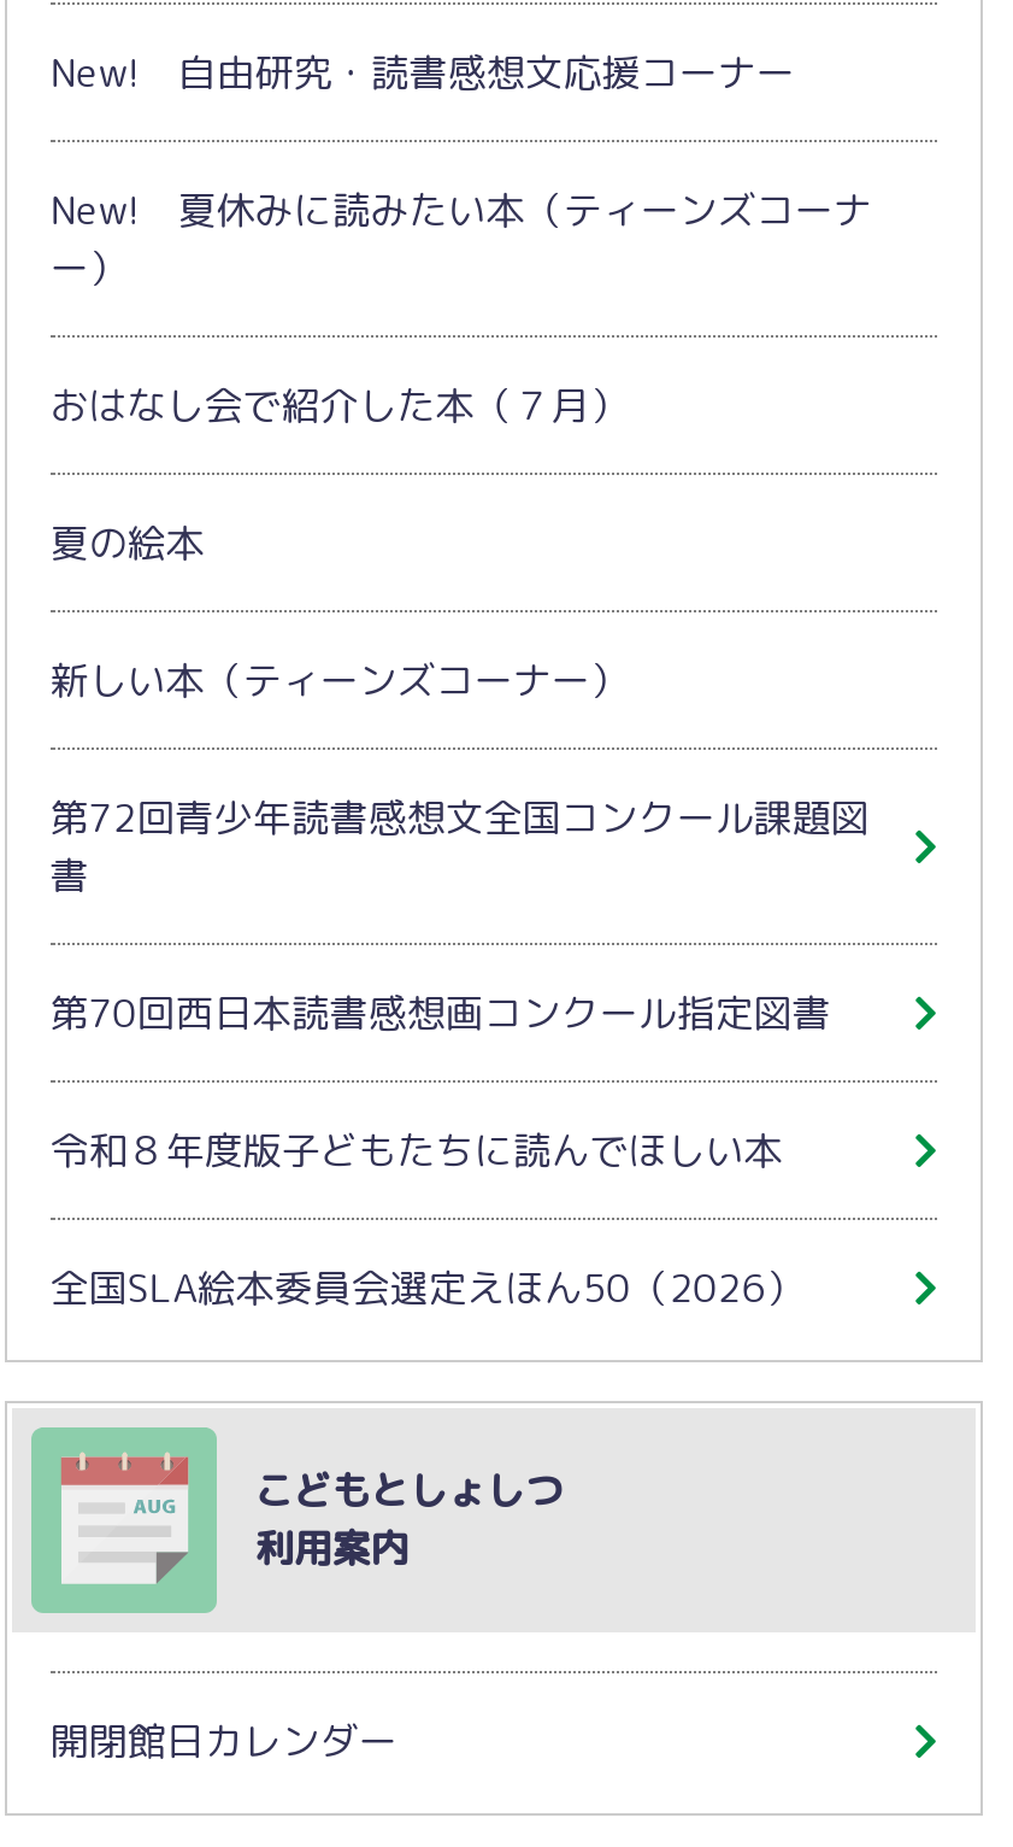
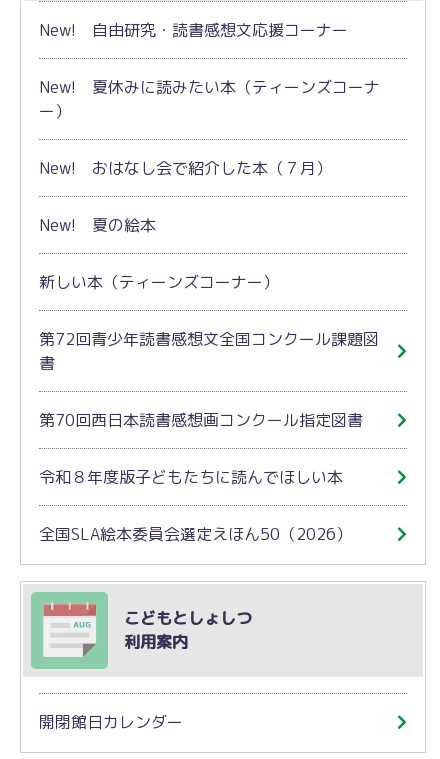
[50,378,628,431] おはなし会で紹介した本（７月） -> [39,157,332,179] New! おはなし会で紹介した本（７月）
[50,516,204,569] 夏の絵本 -> [39,214,156,236] New! 夏の絵本

